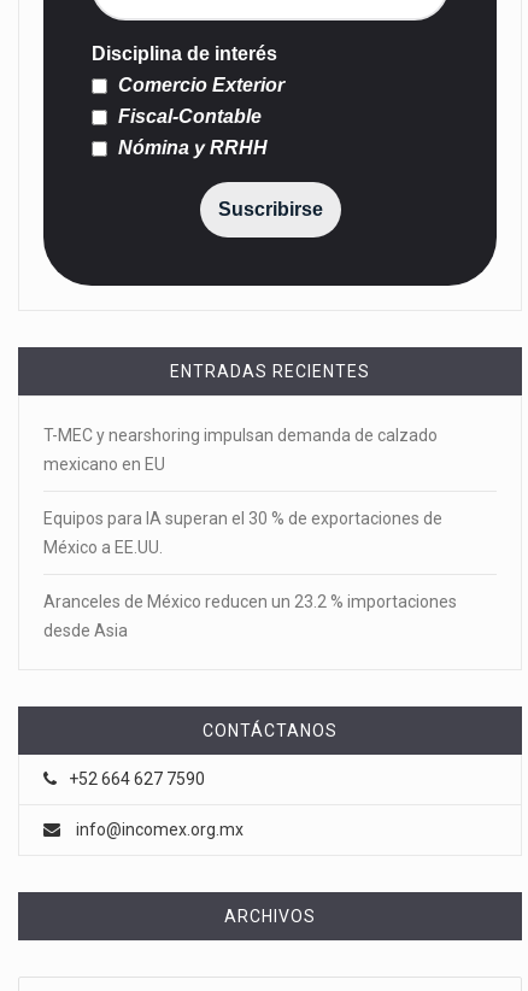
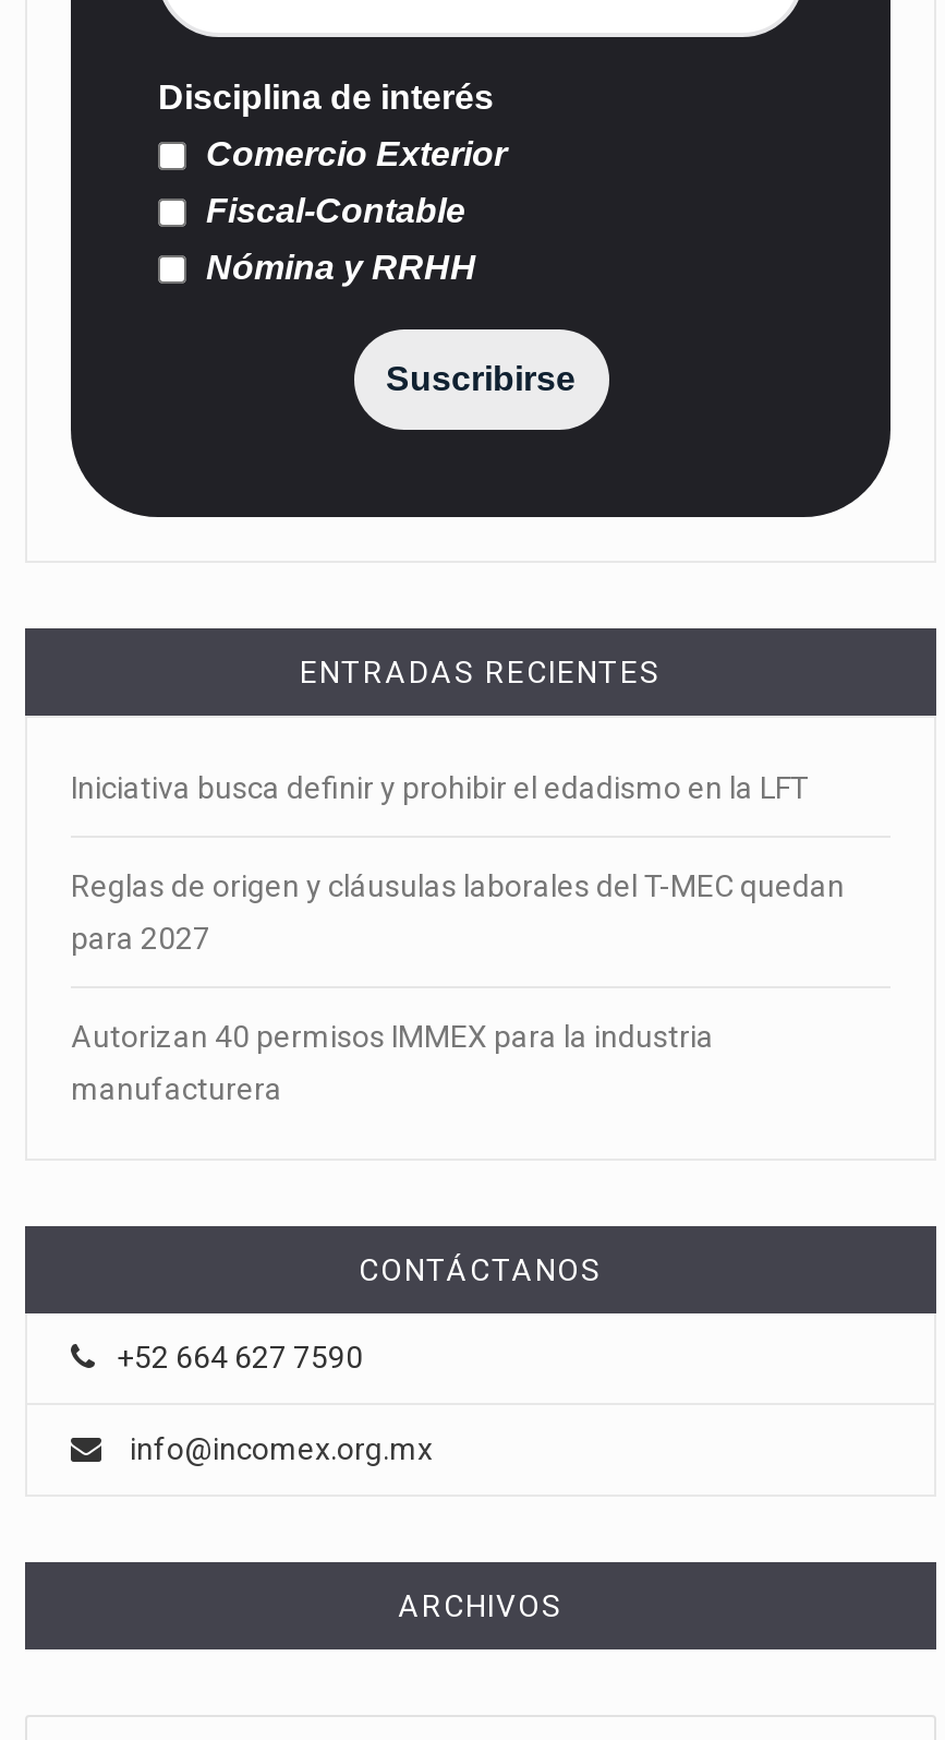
[43,426,457,640] T-MEC y nearshoring impulsan demanda de calzado | mexicano en EU | Equipos para IA superan el 30 % de exportaciones de | México a EE.UU. | Aranceles de México reducen un 23.2 % importaciones | desde Asia -> [71,771,845,1107] Iniciativa busca definir y prohibir el edadismo en la LFT | Reglas de origen y cláusulas laborales del T-MEC quedan | para 2027 | Autorizan 40 permisos IMMEX para la industria | manufacturera

